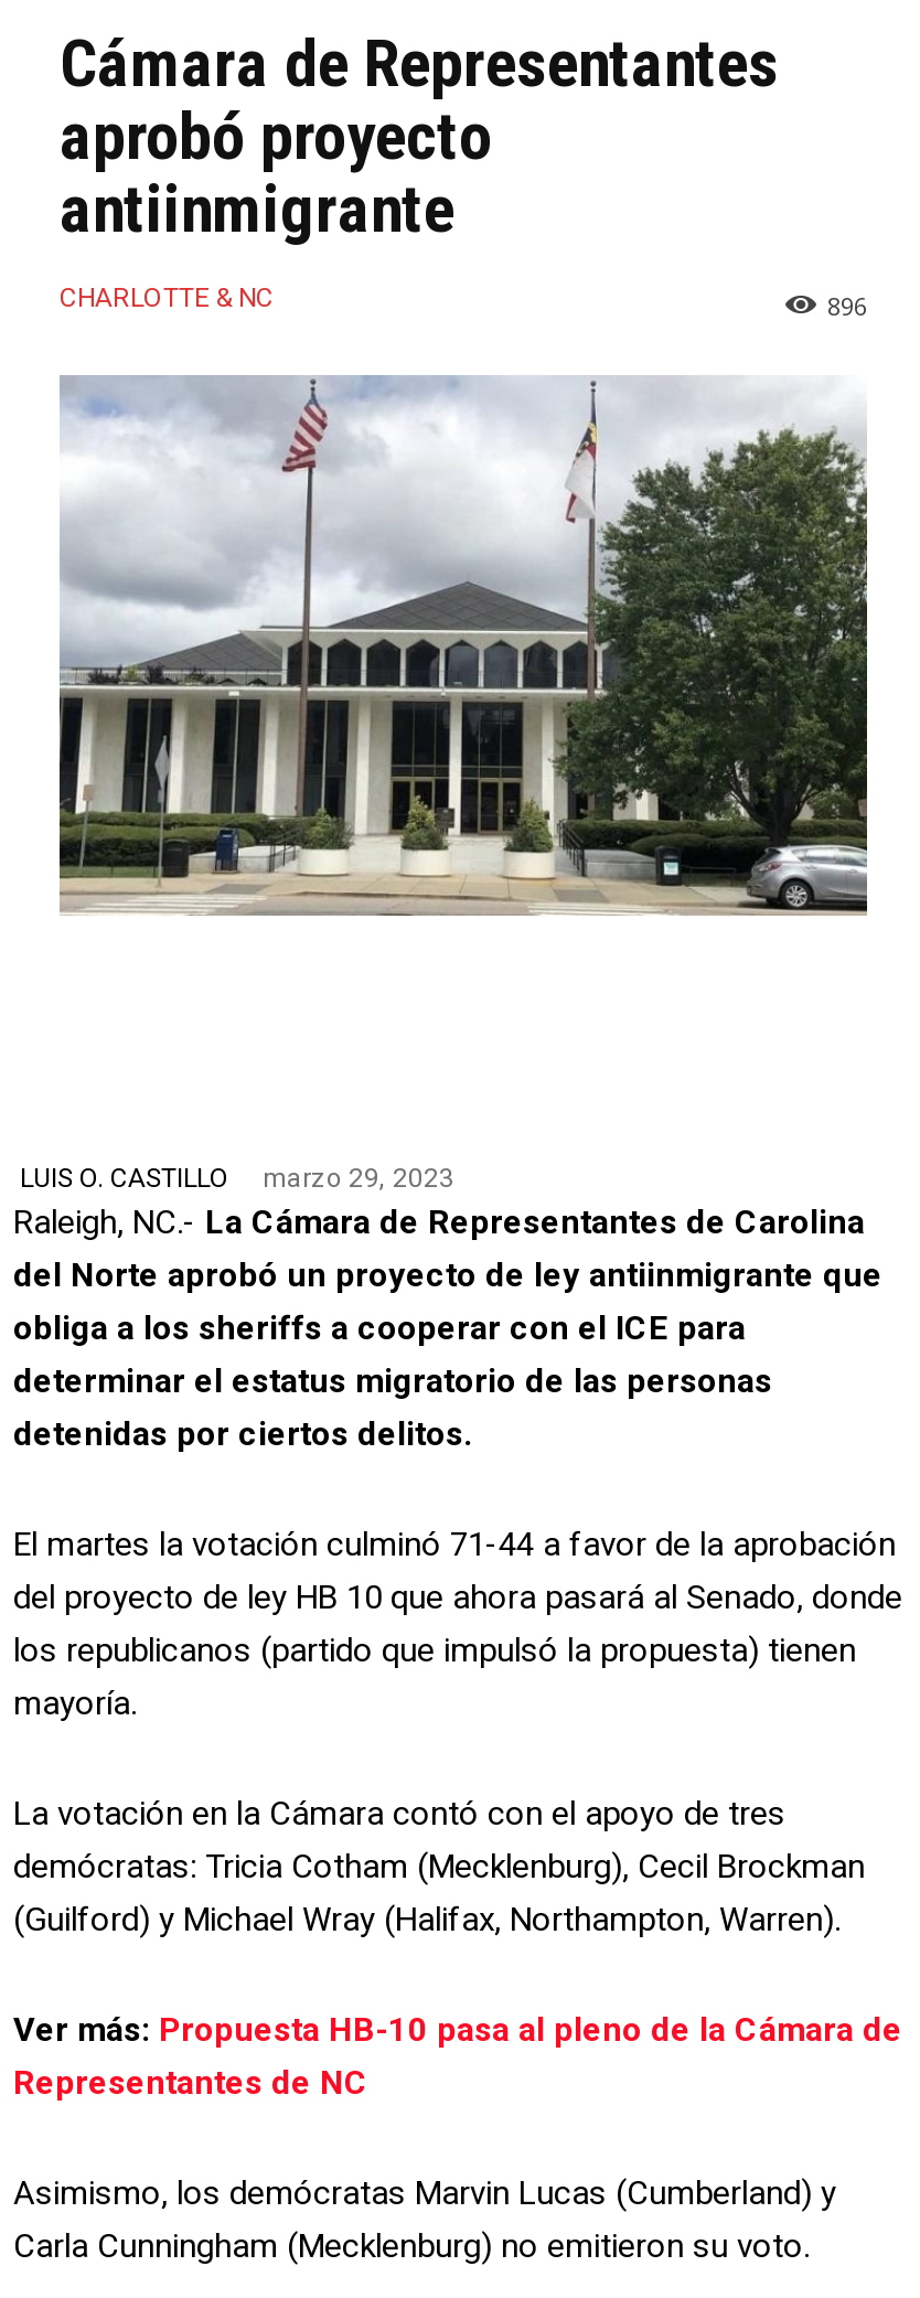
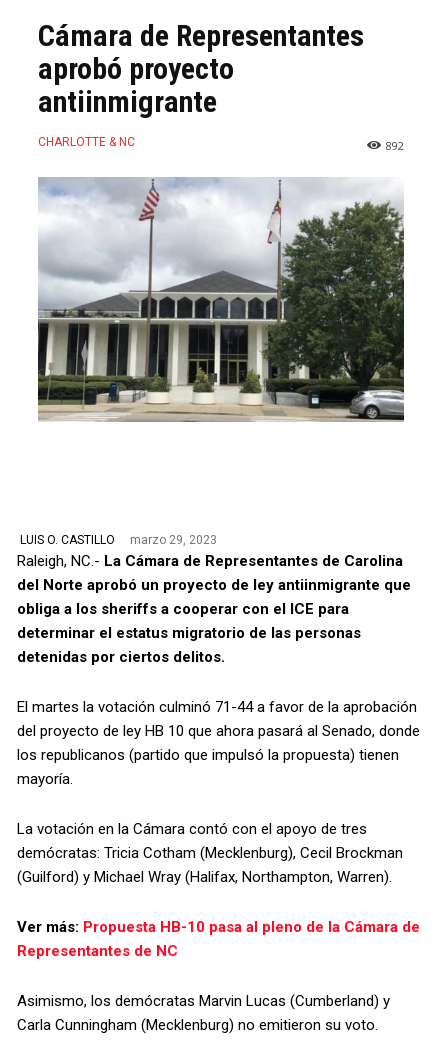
[827,288,867,321] 896 -> [386,138,404,153] 892

